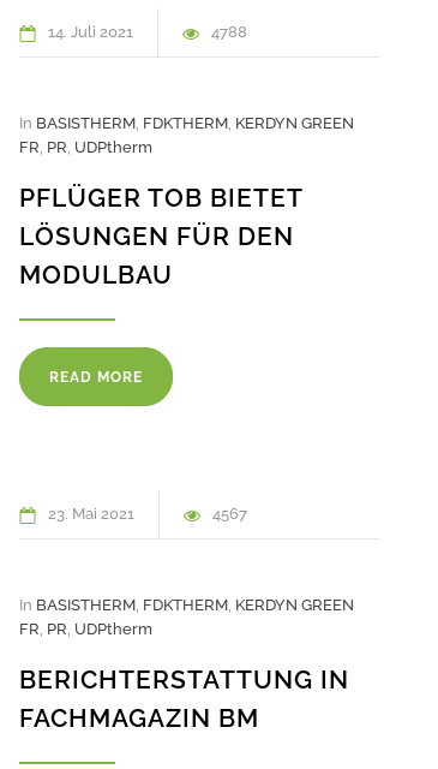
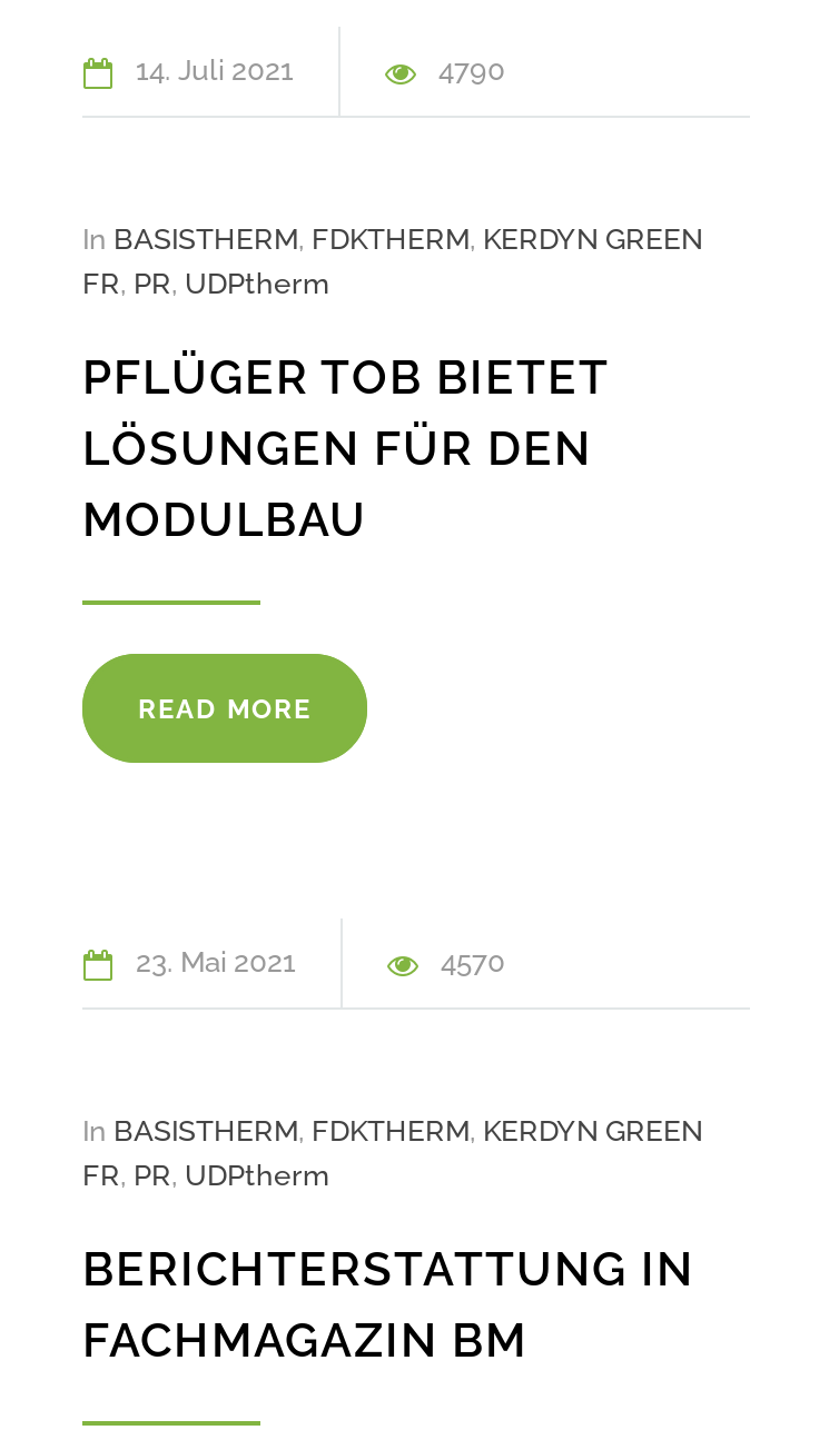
[211,23,247,41] 4788 -> [438,53,505,87] 4790
[212,505,247,523] 4567 -> [441,945,505,979] 4570

